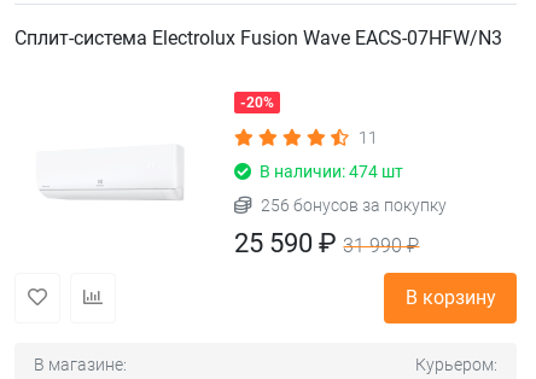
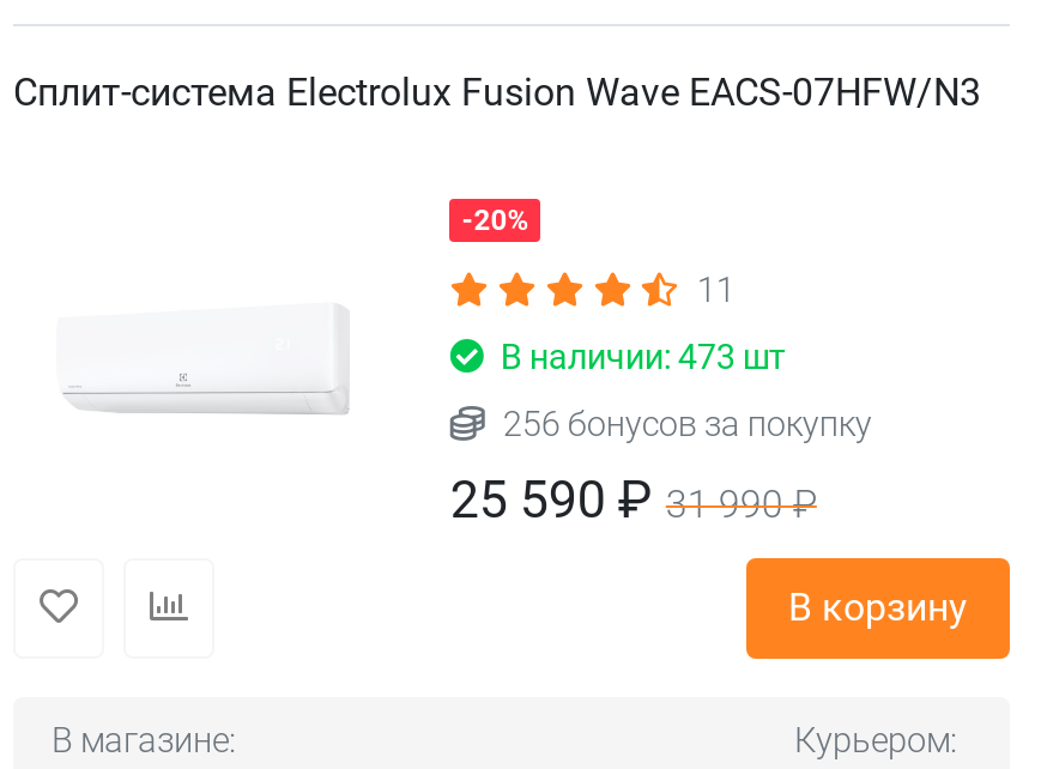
[256,162,404,182] В наличии: 474 шт -> [493,338,786,379] В наличии: 473 шт

